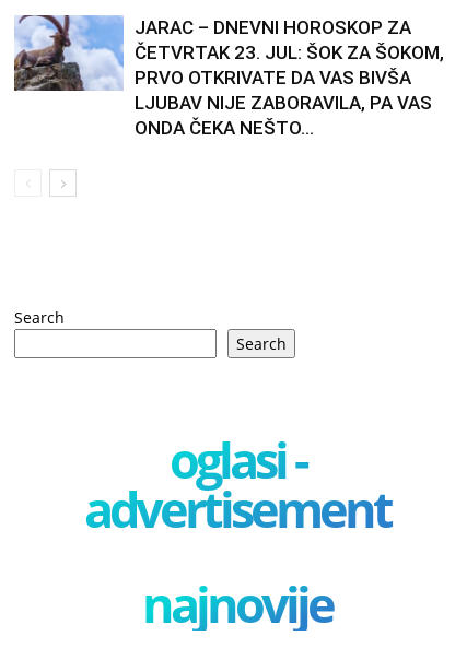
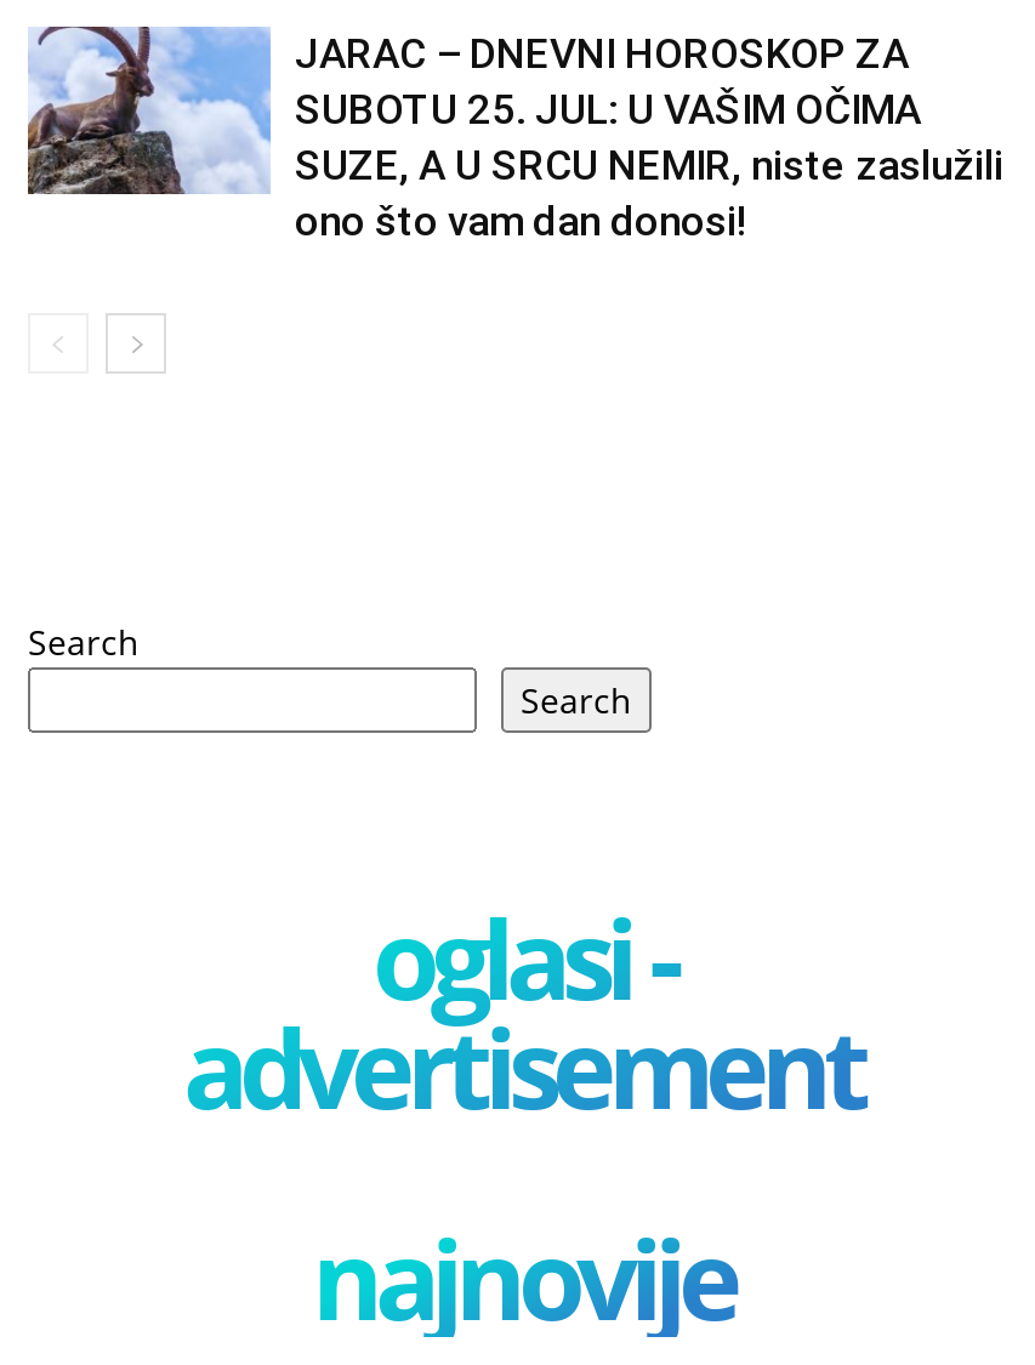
[135,42,444,139] ČETVRTAK 23. JUL: ŠOK ZA ŠOKOM, | PRVO OTKRIVATE DA VAS BIVŠA | LJUBAV NIJE ZABORAVILA, PA VAS | ONDA ČEKA NEŠTO... -> [295,85,1003,246] SUBOTU 25. JUL: U VAŠIM OČIMA | SUZE, A U SRCU NEMIR, niste zaslužili | ono što vam dan donosi!

